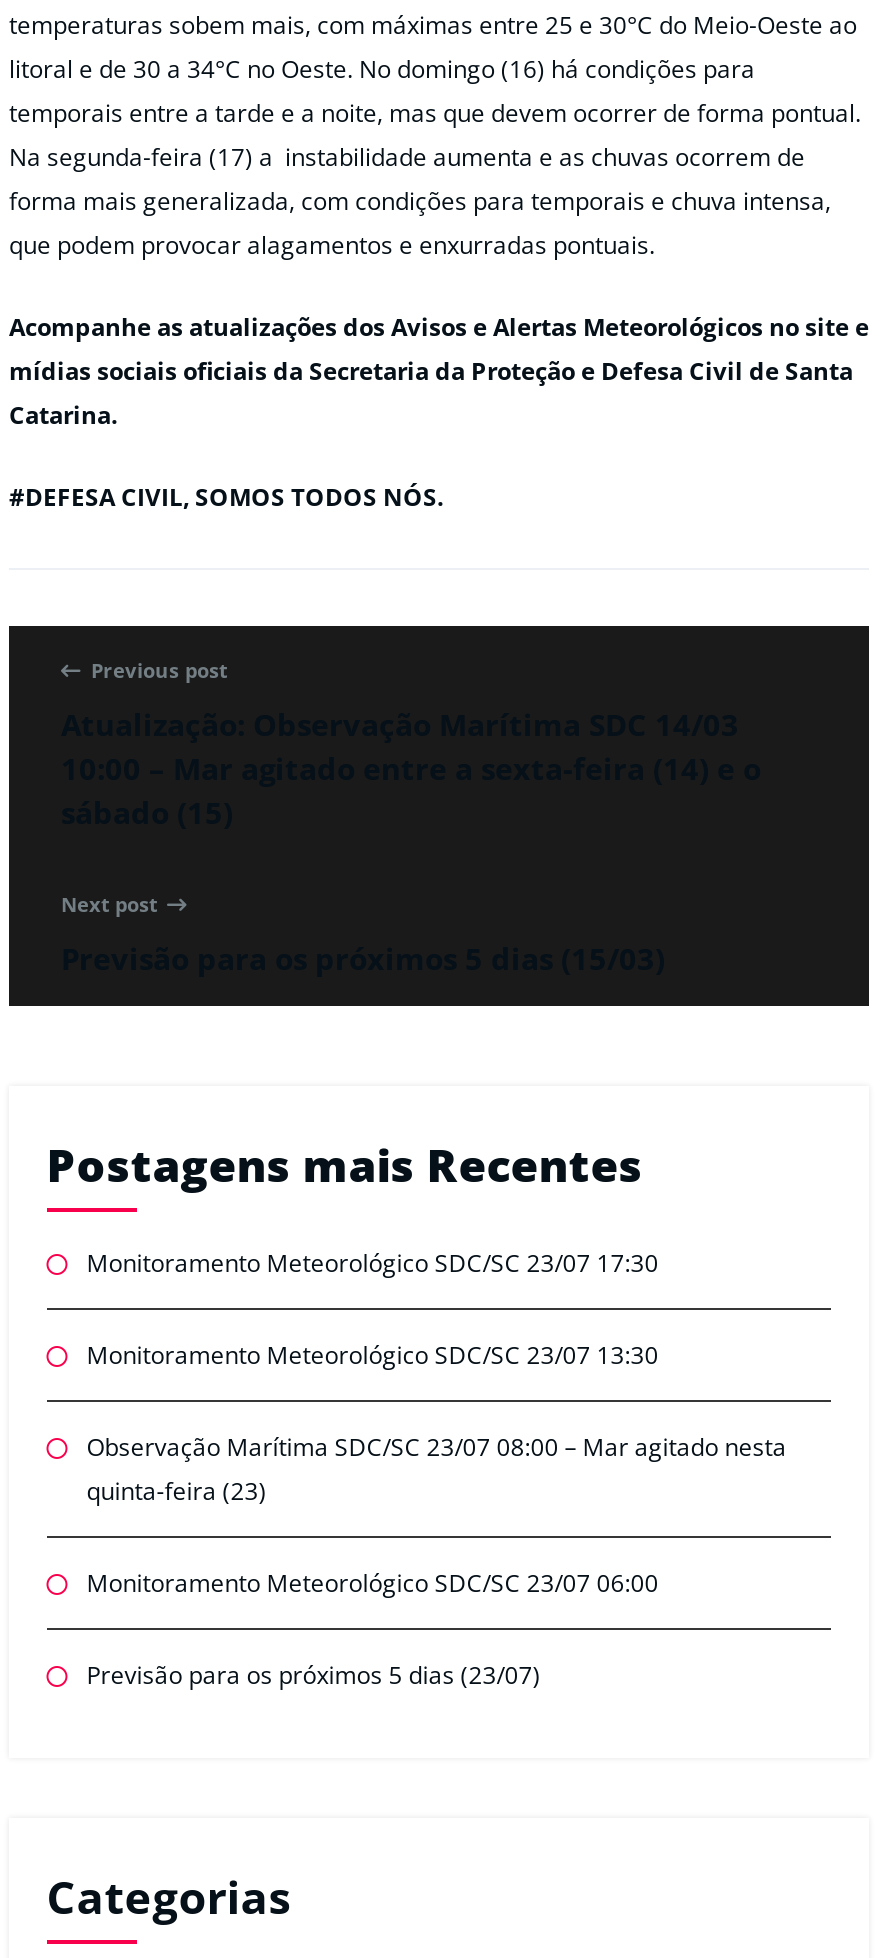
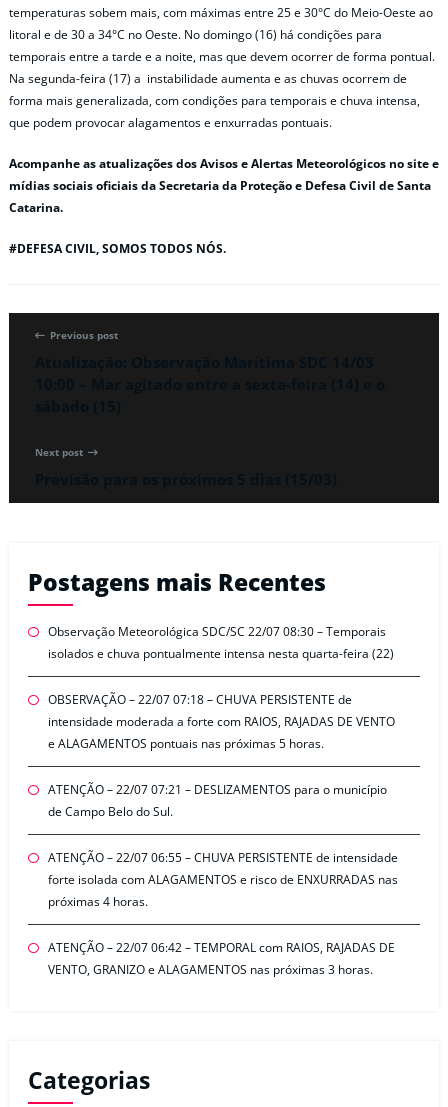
[87,1247,659,1281] Monitoramento Meteorológico SDC/SC 23/07 17:30 -> [48,623,394,662] Observação Meteorológica SDC/SC 22/07 08:30 – Temporais | isolados e chuva pontualmente intensa nesta quarta-feira (22)
[87,1339,659,1373] Monitoramento Meteorológico SDC/SC 23/07 13:30 -> [48,691,395,752] OBSERVAÇÃO – 22/07 07:18 – CHUVA PERSISTENTE de | intensidade moderada a forte com RAIOS, RAJADAS DE VENTO | e ALAGAMENTOS pontuais nas próximas 5 horas.
[87,1431,787,1509] Observação Marítima SDC/SC 23/07 08:00 – Mar agitado nesta | quinta-feira (23) -> [48,781,387,820] ATENÇÃO – 22/07 07:21 – DESLIZAMENTOS para o município | de Campo Belo do Sul.
[87,1567,659,1601] Monitoramento Meteorológico SDC/SC 23/07 06:00 -> [48,849,398,910] ATENÇÃO – 22/07 06:55 – CHUVA PERSISTENTE de intensidade | forte isolada com ALAGAMENTOS e risco de ENXURRADAS nas | próximas 4 horas.
[87,1659,541,1693] Previsão para os próximos 5 dias (23/07) -> [48,939,395,978] ATENÇÃO – 22/07 06:42 – TEMPORAL com RAIOS, RAJADAS DE | VENTO, GRANIZO e ALAGAMENTOS nas próximas 3 horas.

